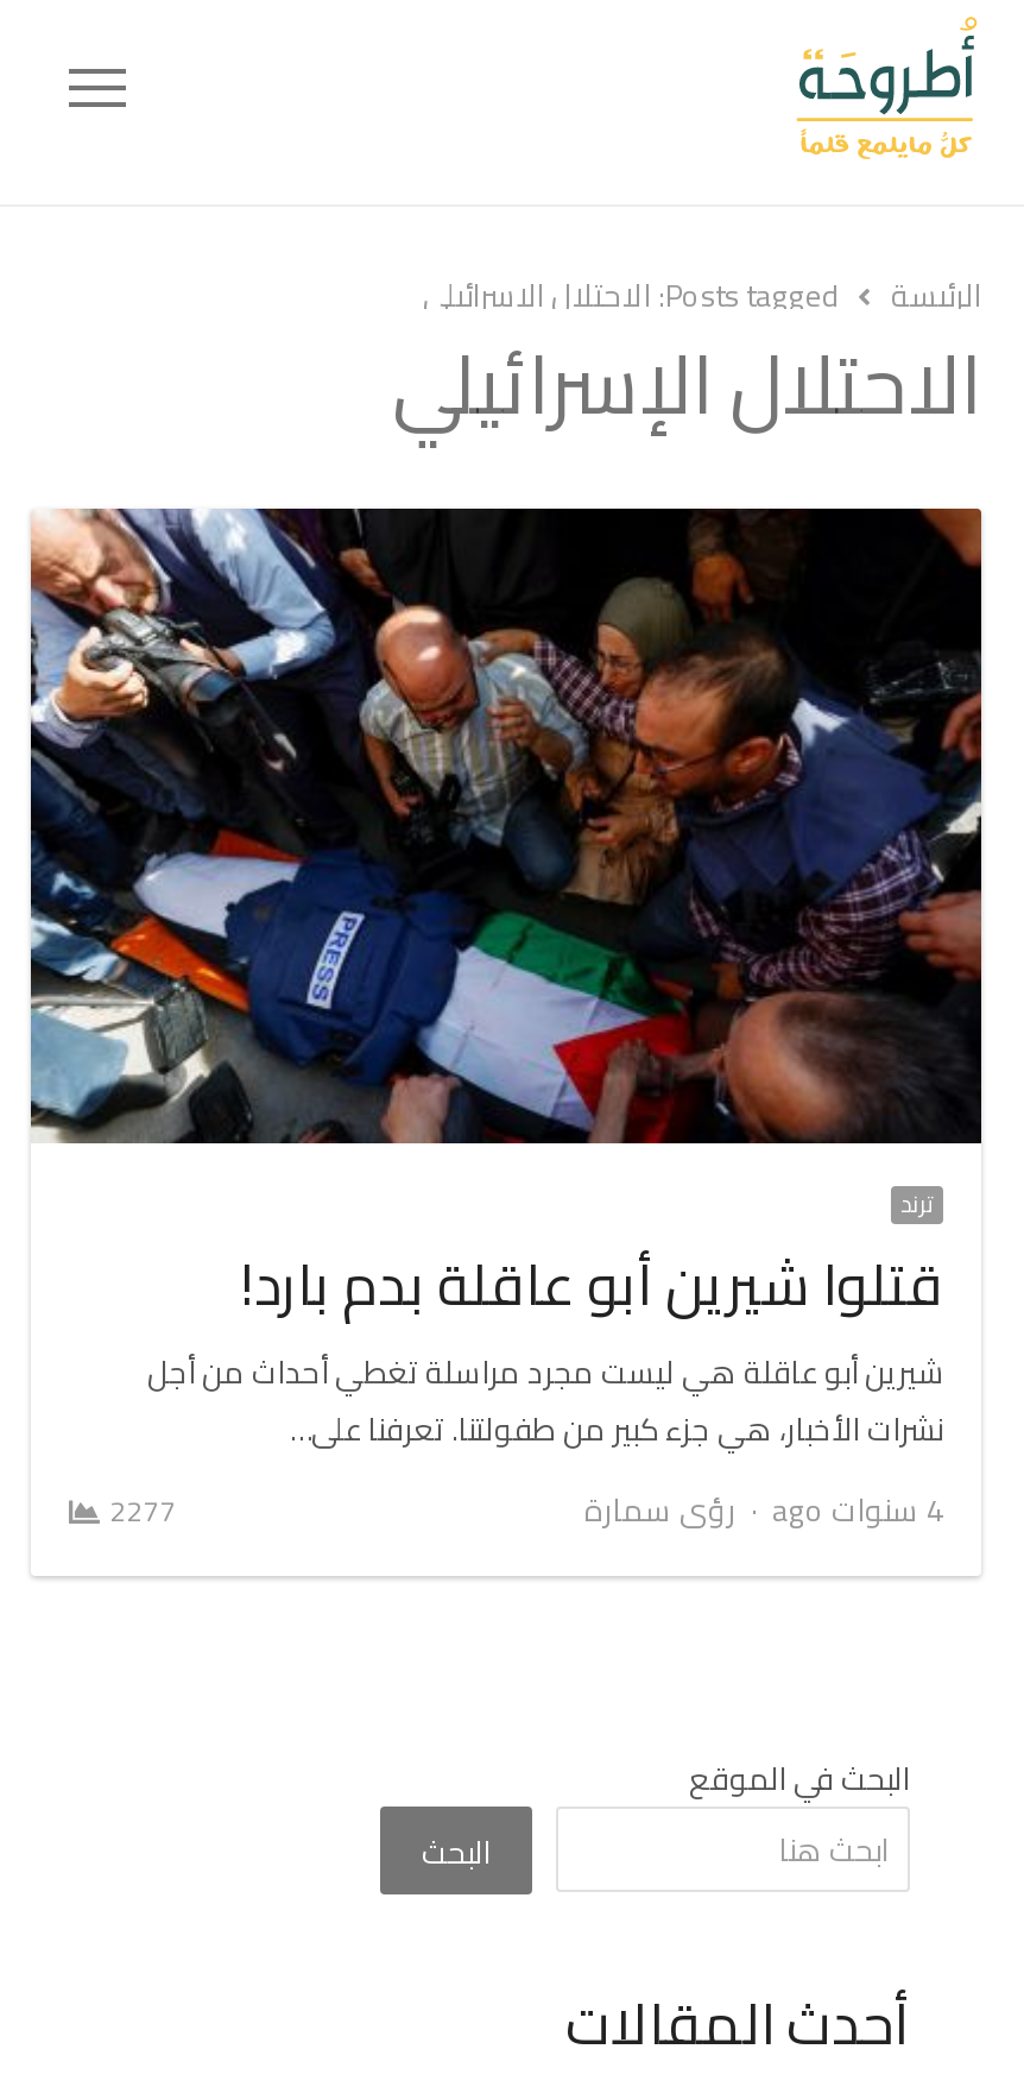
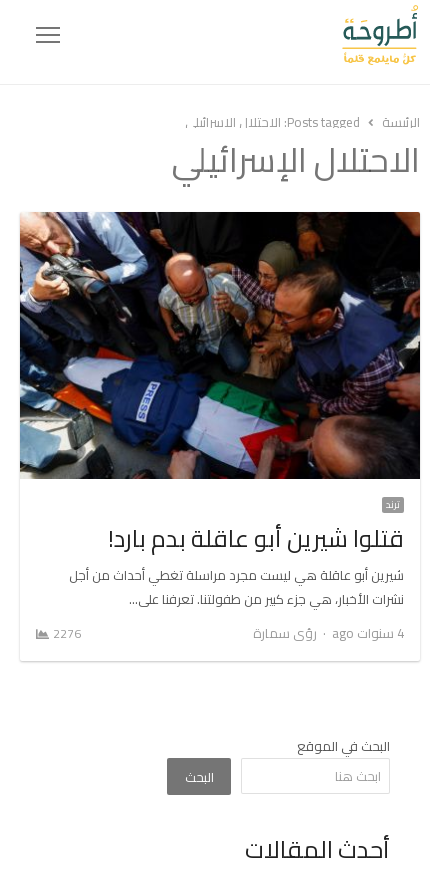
[109,1483,176,1537] 2277 -> [53,622,81,645] 2276

